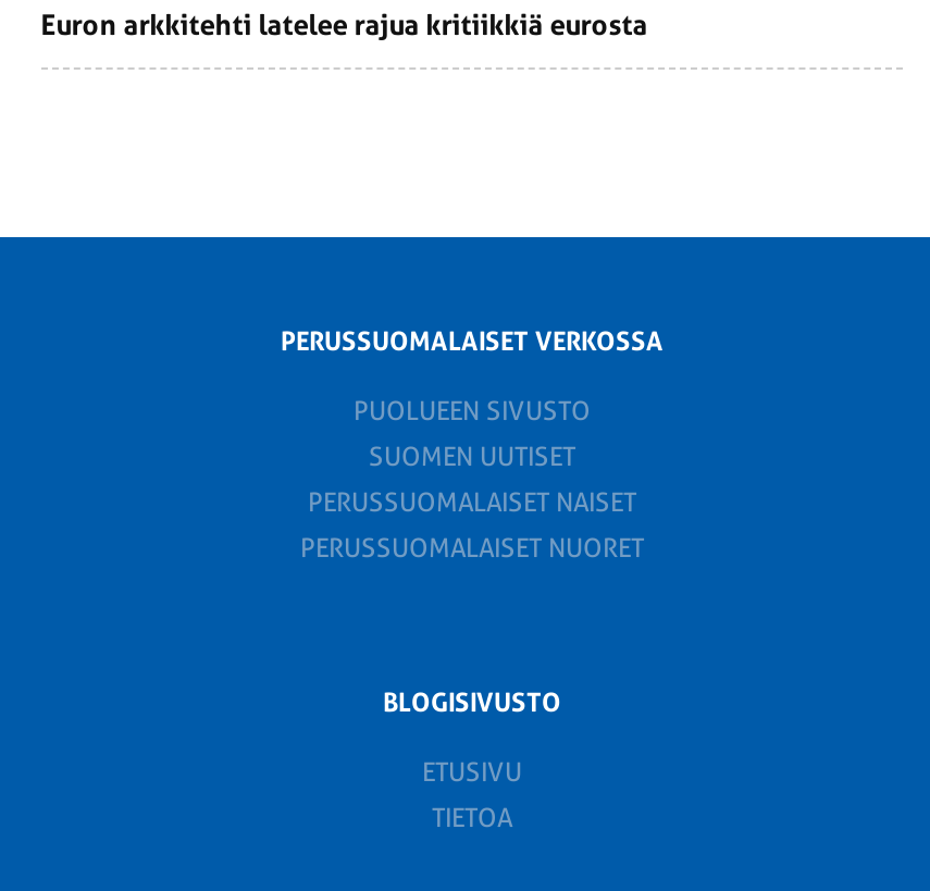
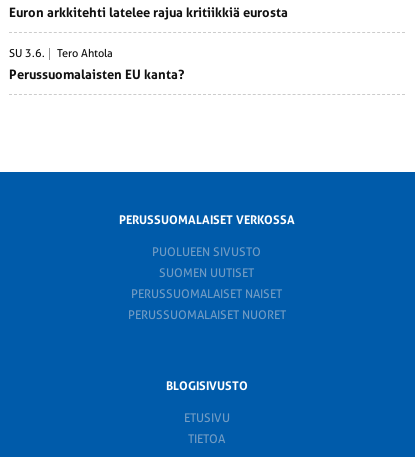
none -> [9,47,184,82] SU 3.6. | Tero Ahtola | Perussuomalaisten EU kanta?

